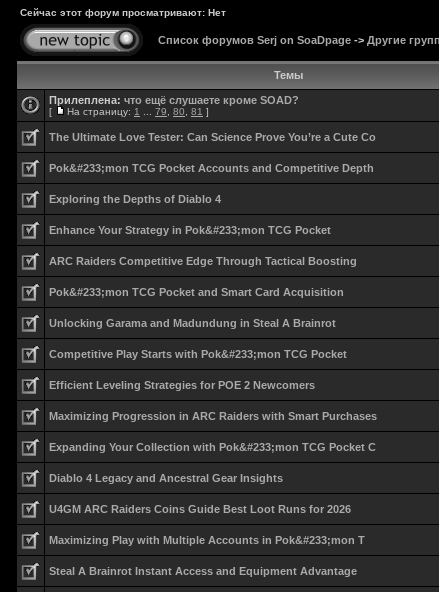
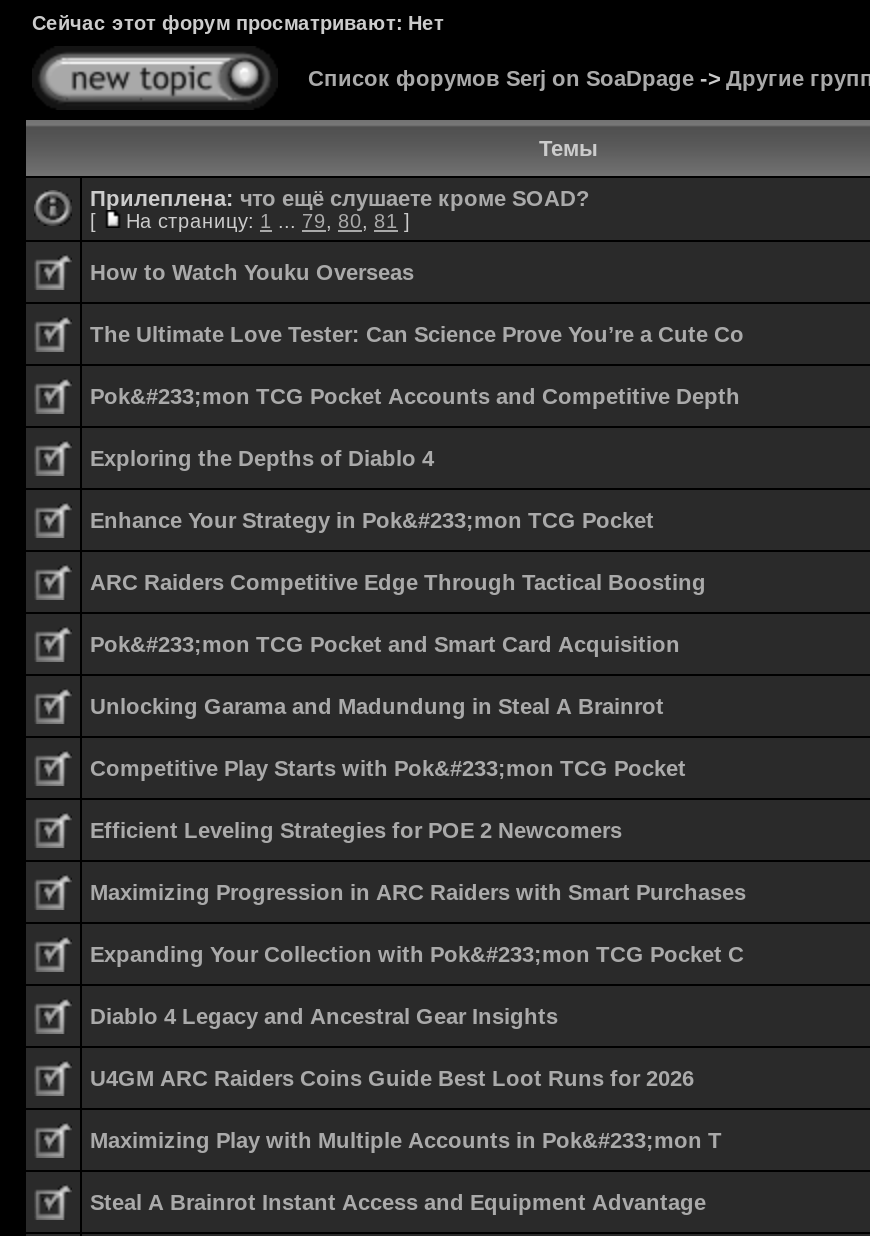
none -> [90,260,414,284] How to Watch Youku Overseas

